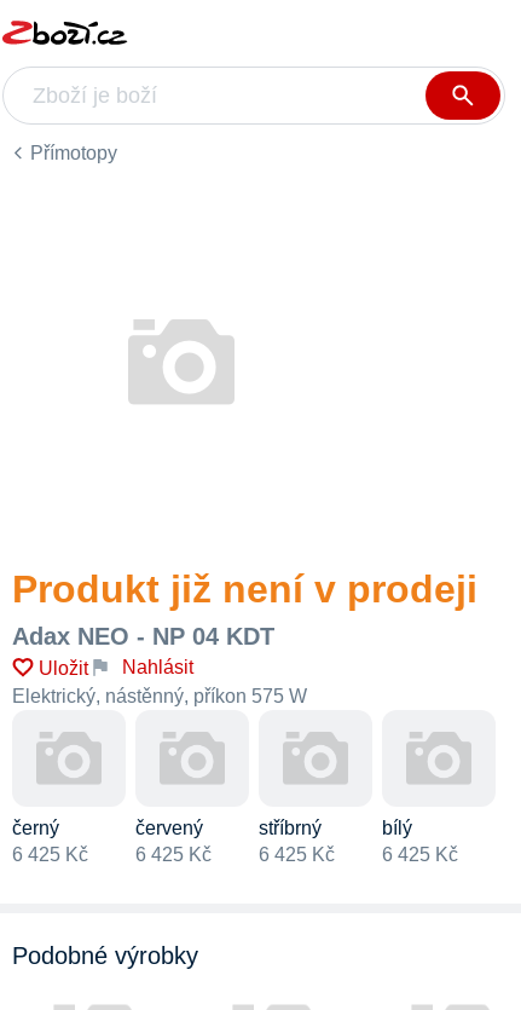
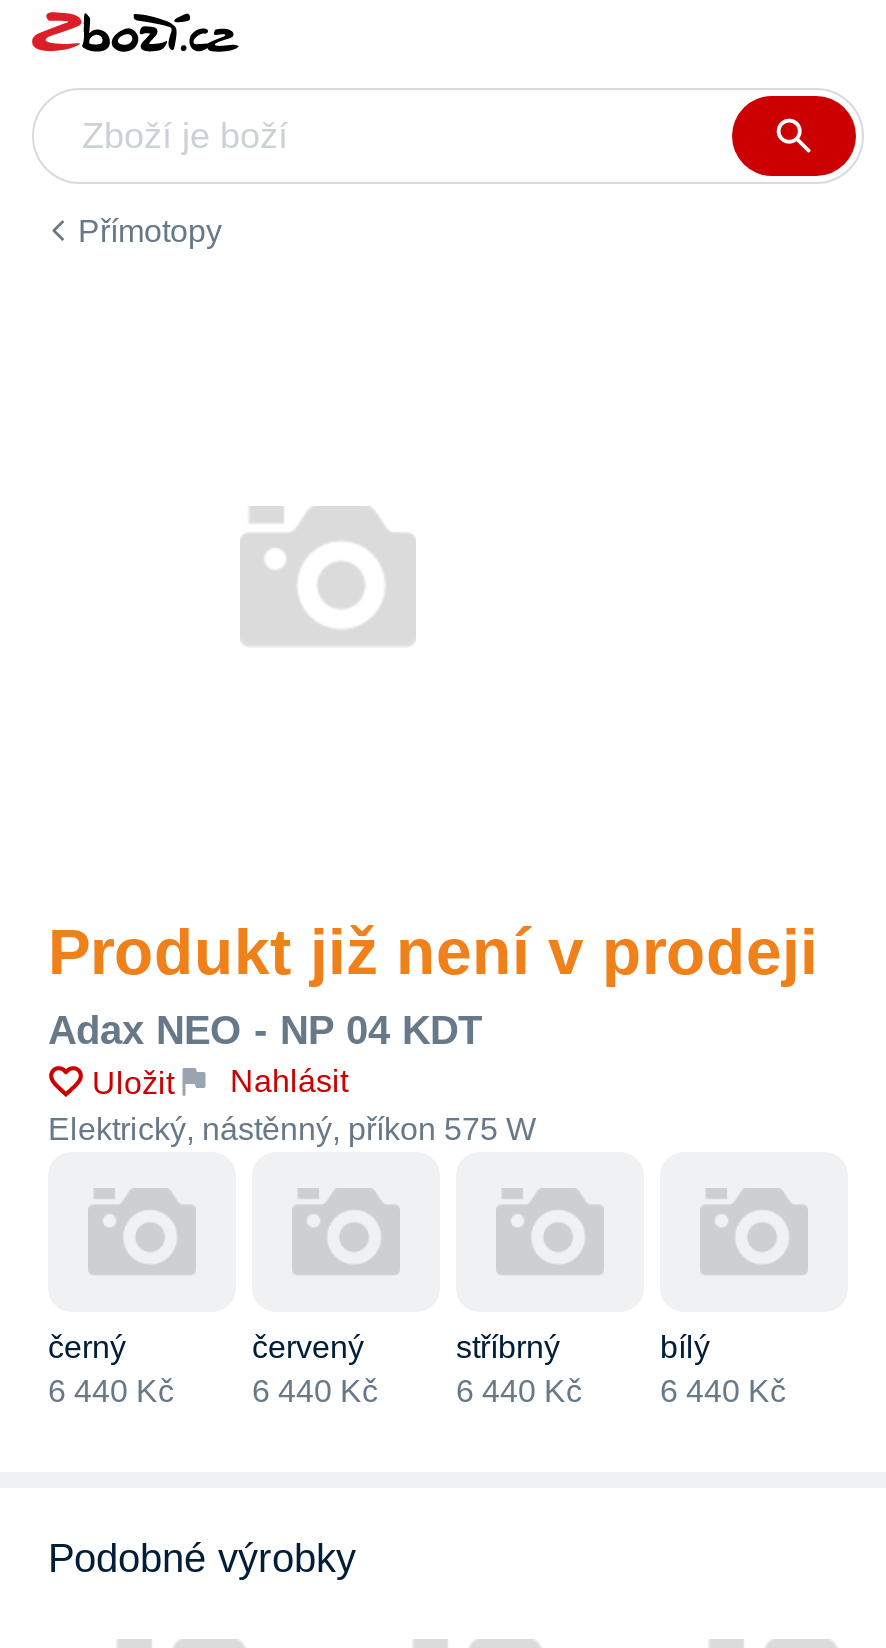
[12,844,88,865] 6 425 Kč -> [48,1374,174,1408] 6 440 Kč
[135,844,212,865] 6 425 Kč -> [252,1374,378,1408] 6 440 Kč
[259,844,335,865] 6 425 Kč -> [456,1374,582,1408] 6 440 Kč
[382,844,458,865] 6 425 Kč -> [660,1374,786,1408] 6 440 Kč

